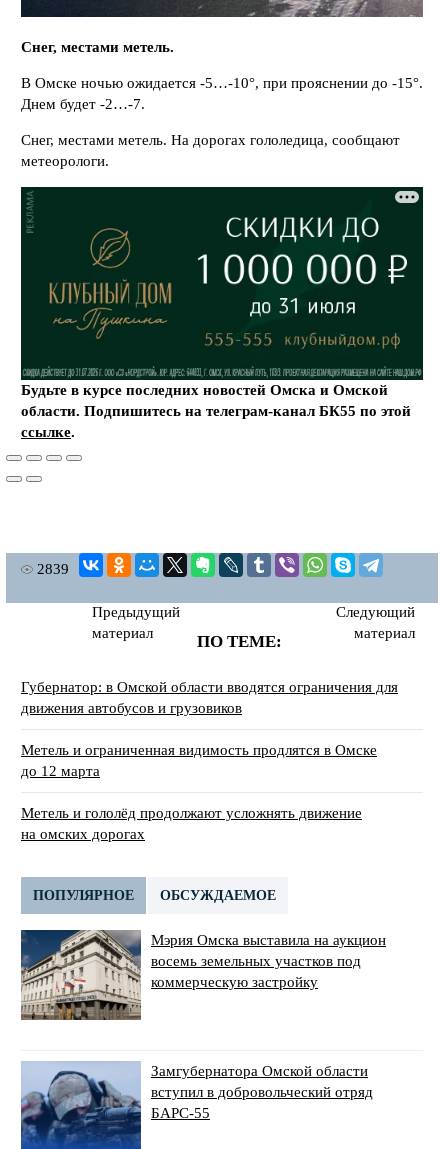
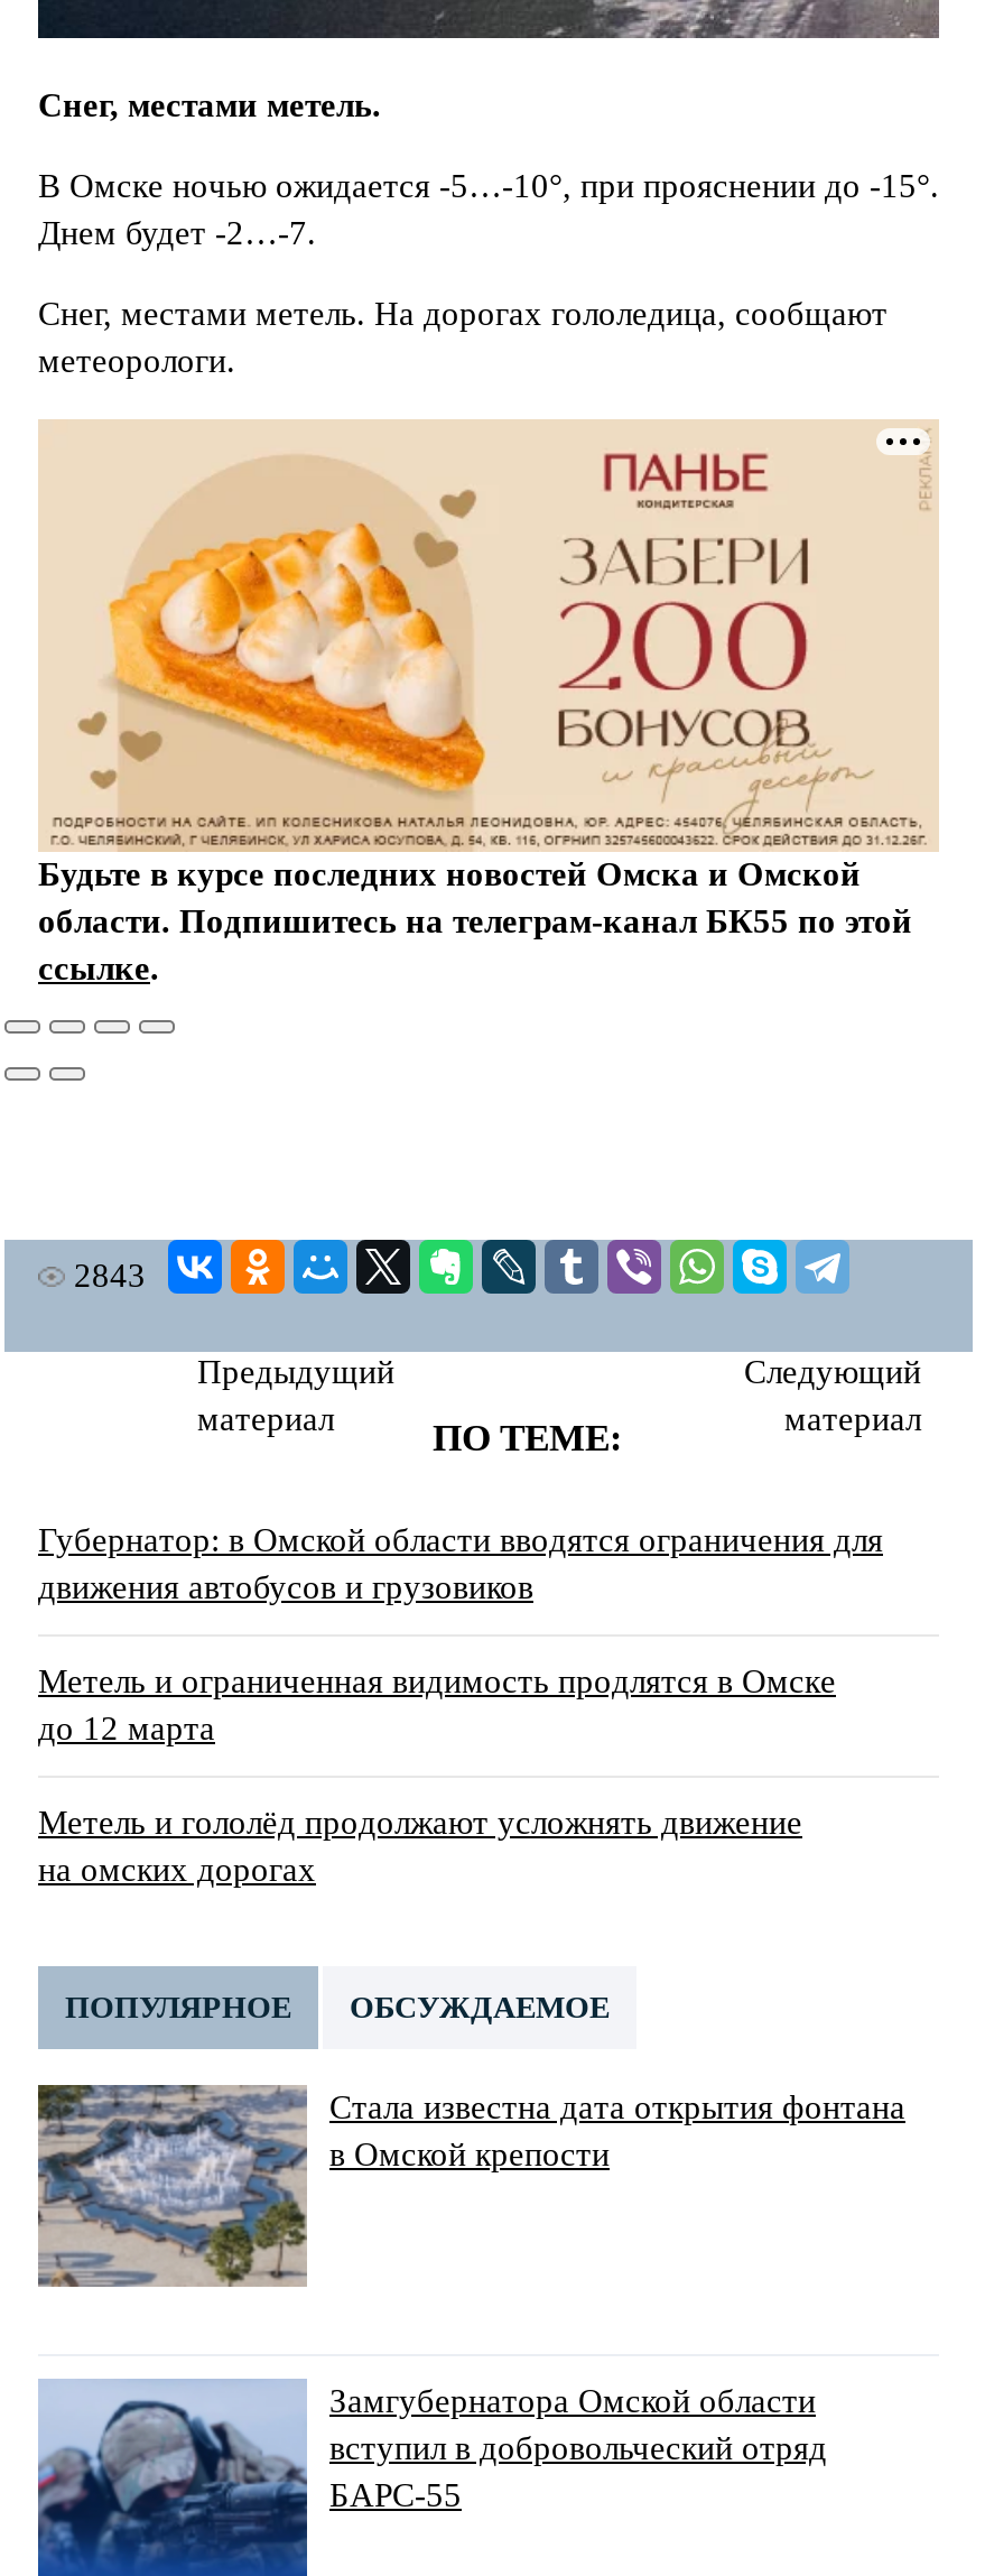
[20,186,424,381] [image] -> [38,419,939,852] [image]
[37,561,69,577] 2839 -> [74,1257,146,1293] 2843
[21,930,386,1020] [image] | Мэрия Омска выставила на аукцион | восемь земельных участков под | коммерческую застройку -> [36,2083,905,2287] [image] | Стала известна дата открытия фонтана | в Омской крепости

